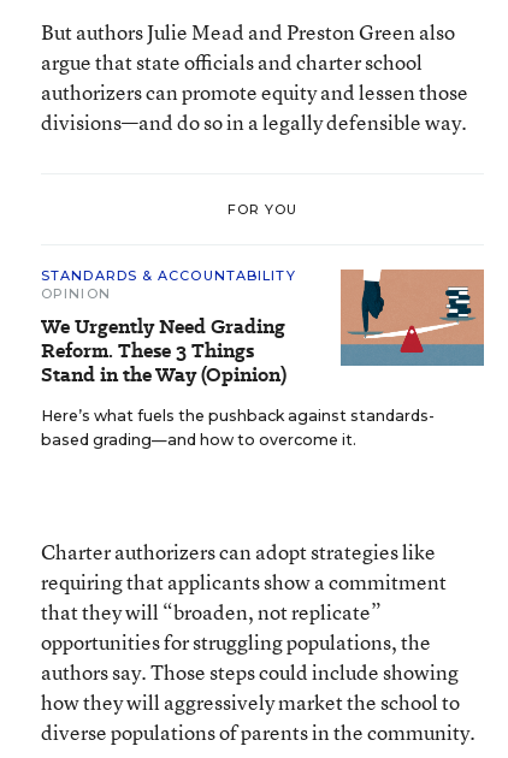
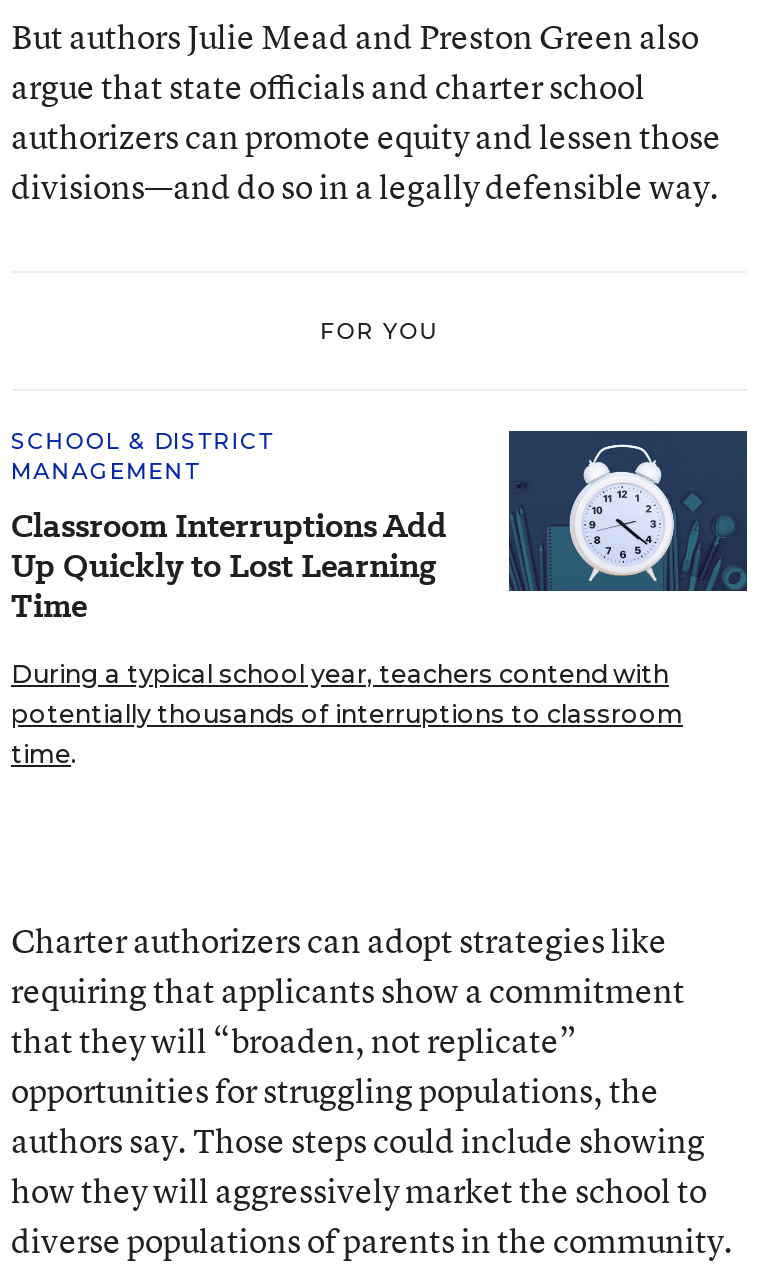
[41,267,296,389] STANDARDS & ACCOUNTABILITY | OPINION | We Urgently Need Grading | Reform. These 3 Things | Stand in the Way (Opinion) -> [11,427,447,629] SCHOOL & DISTRICT | MANAGEMENT | Classroom Interruptions Add | Up Quickly to Lost Learning | Time
[41,268,485,449] [image] | Here’s what fuels the pushback against standards- | based grading—and how to overcome it. -> [11,429,749,769] [image] | During a typical school year, teachers contend with | potentially thousands of interruptions to classroom | time.

